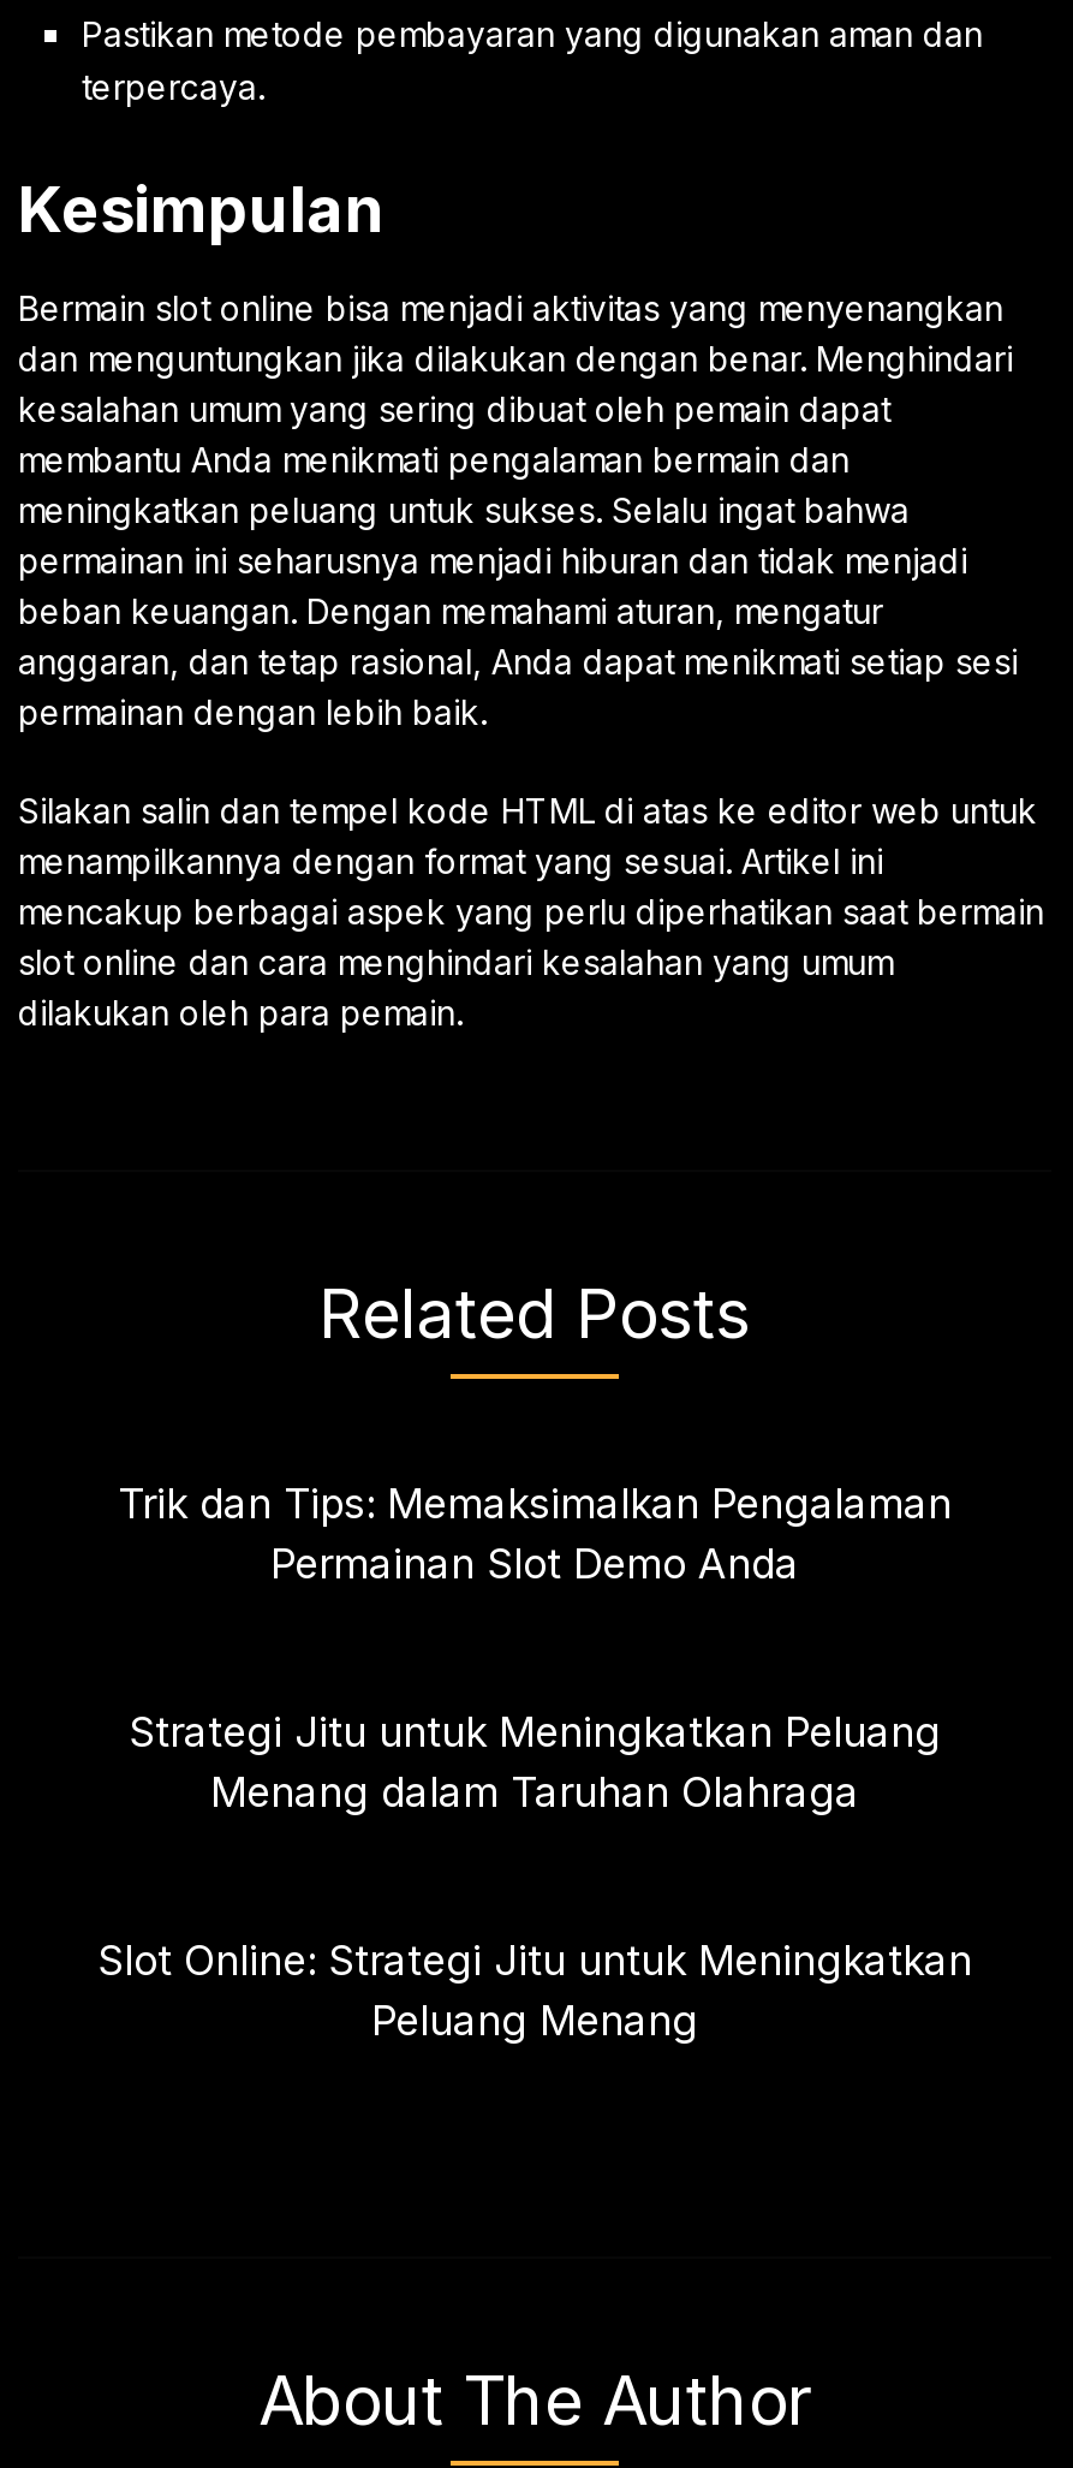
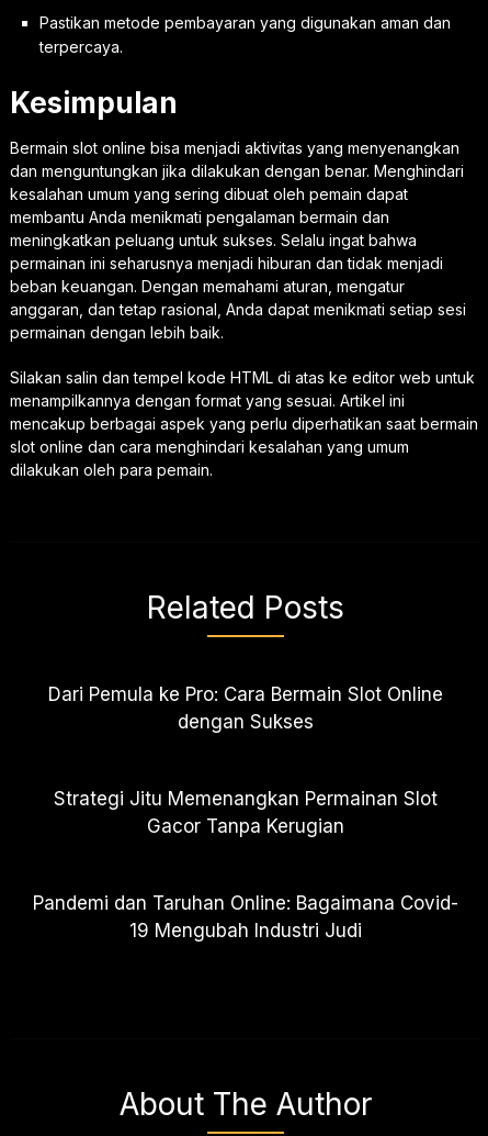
[118,1480,952,1588] Trik dan Tips: Memaksimalkan Pengalaman | Permainan Slot Demo Anda -> [48,683,443,733] Dari Pemula ke Pro: Cara Bermain Slot Online | dengan Sukses
[129,1708,941,1816] Strategi Jitu untuk Meningkatkan Peluang | Menang dalam Taruhan Olahraga -> [54,788,438,837] Strategi Jitu Memenangkan Permainan Slot | Gacor Tanpa Kerugian
[97,1936,972,2045] Slot Online: Strategi Jitu untuk Meningkatkan | Peluang Menang -> [33,892,458,941] Pandemi dan Taruhan Online: Bagaimana Covid- | 19 Mengubah Industri Judi

